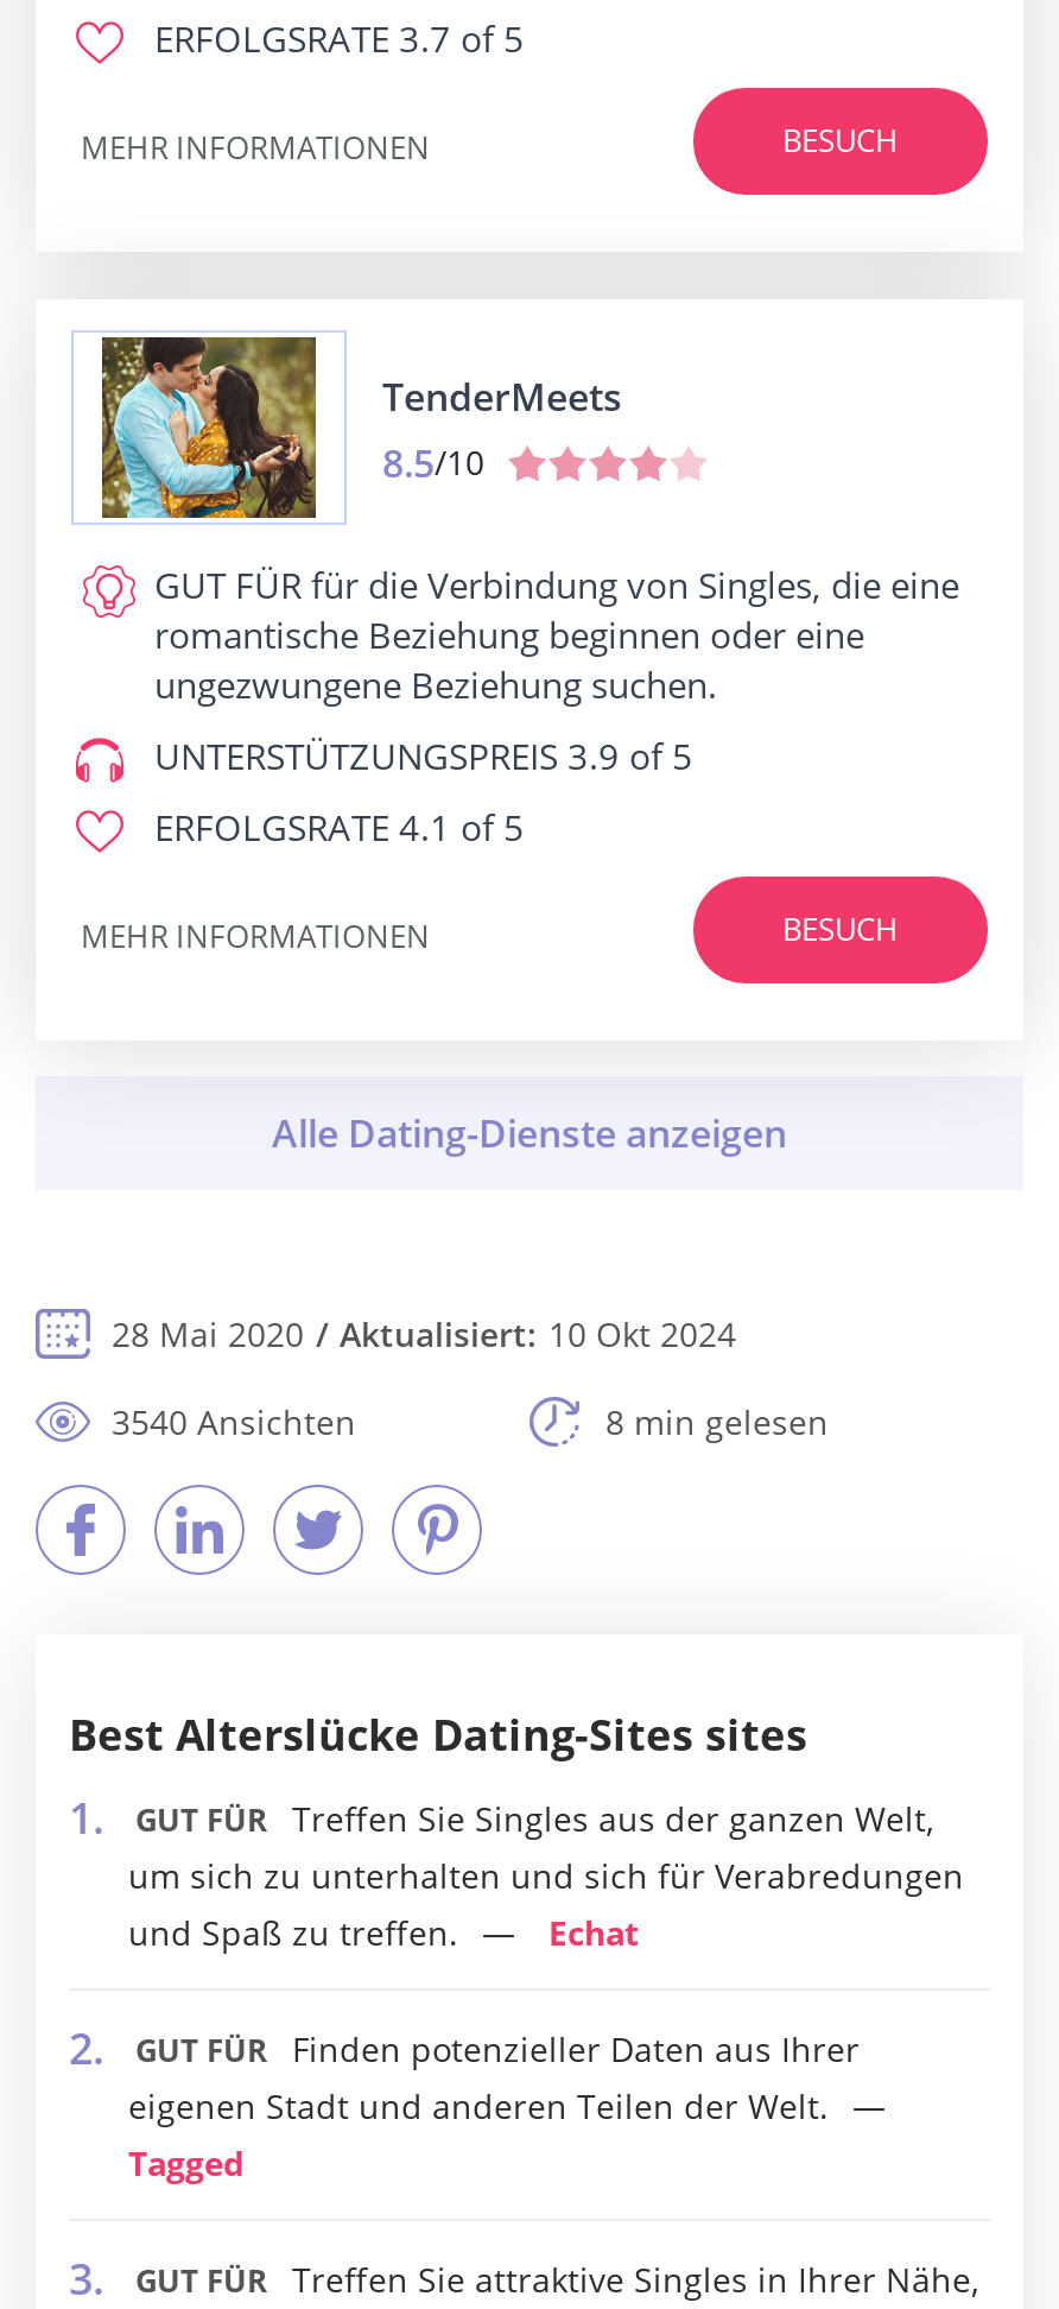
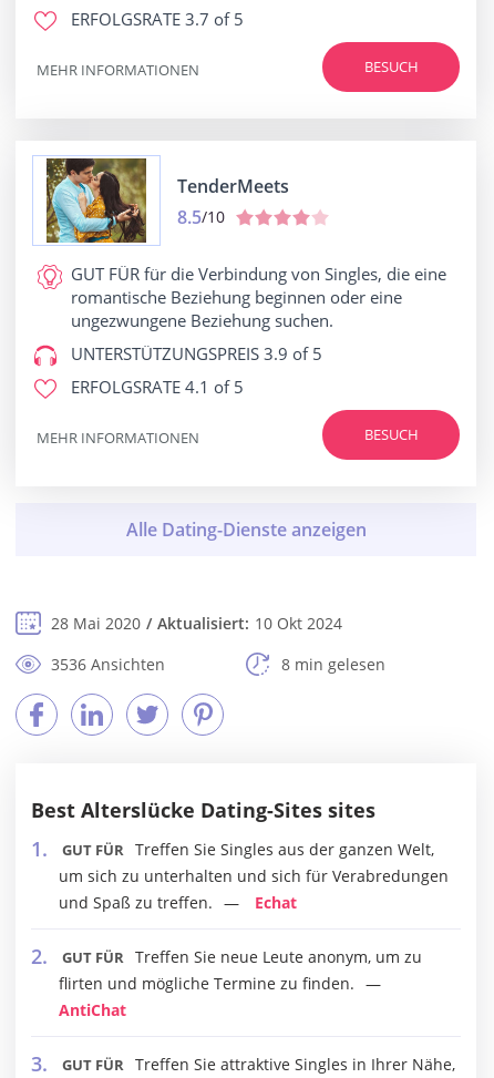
[112,1399,356,1444] 3540 Ansichten -> [51,654,165,675] 3536 Ansichten
[128,2026,860,2185] GUT FÜR Finden potenzieller Daten aus Ihrer | eigenen Stadt und anderen Teilen der Welt. | Tagged -> [59,946,422,1020] GUT FÜR Treffen Sie neue Leute anonym, um zu | flirten und mögliche Termine zu finden. | AntiChat

